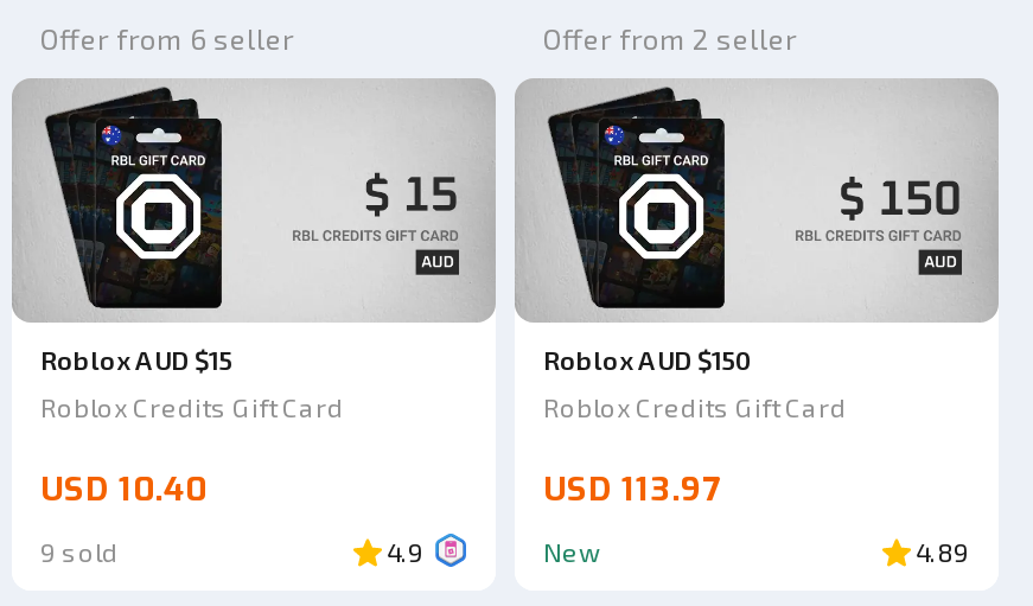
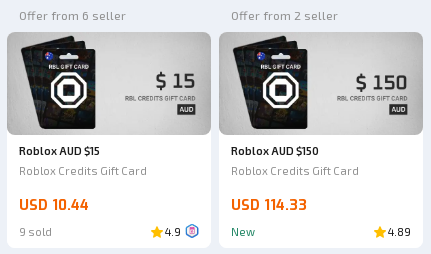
[40,466,206,511] USD 10.40 -> [19,196,89,215] USD 10.44
[543,466,721,511] USD 113.97 -> [231,196,307,215] USD 114.33

